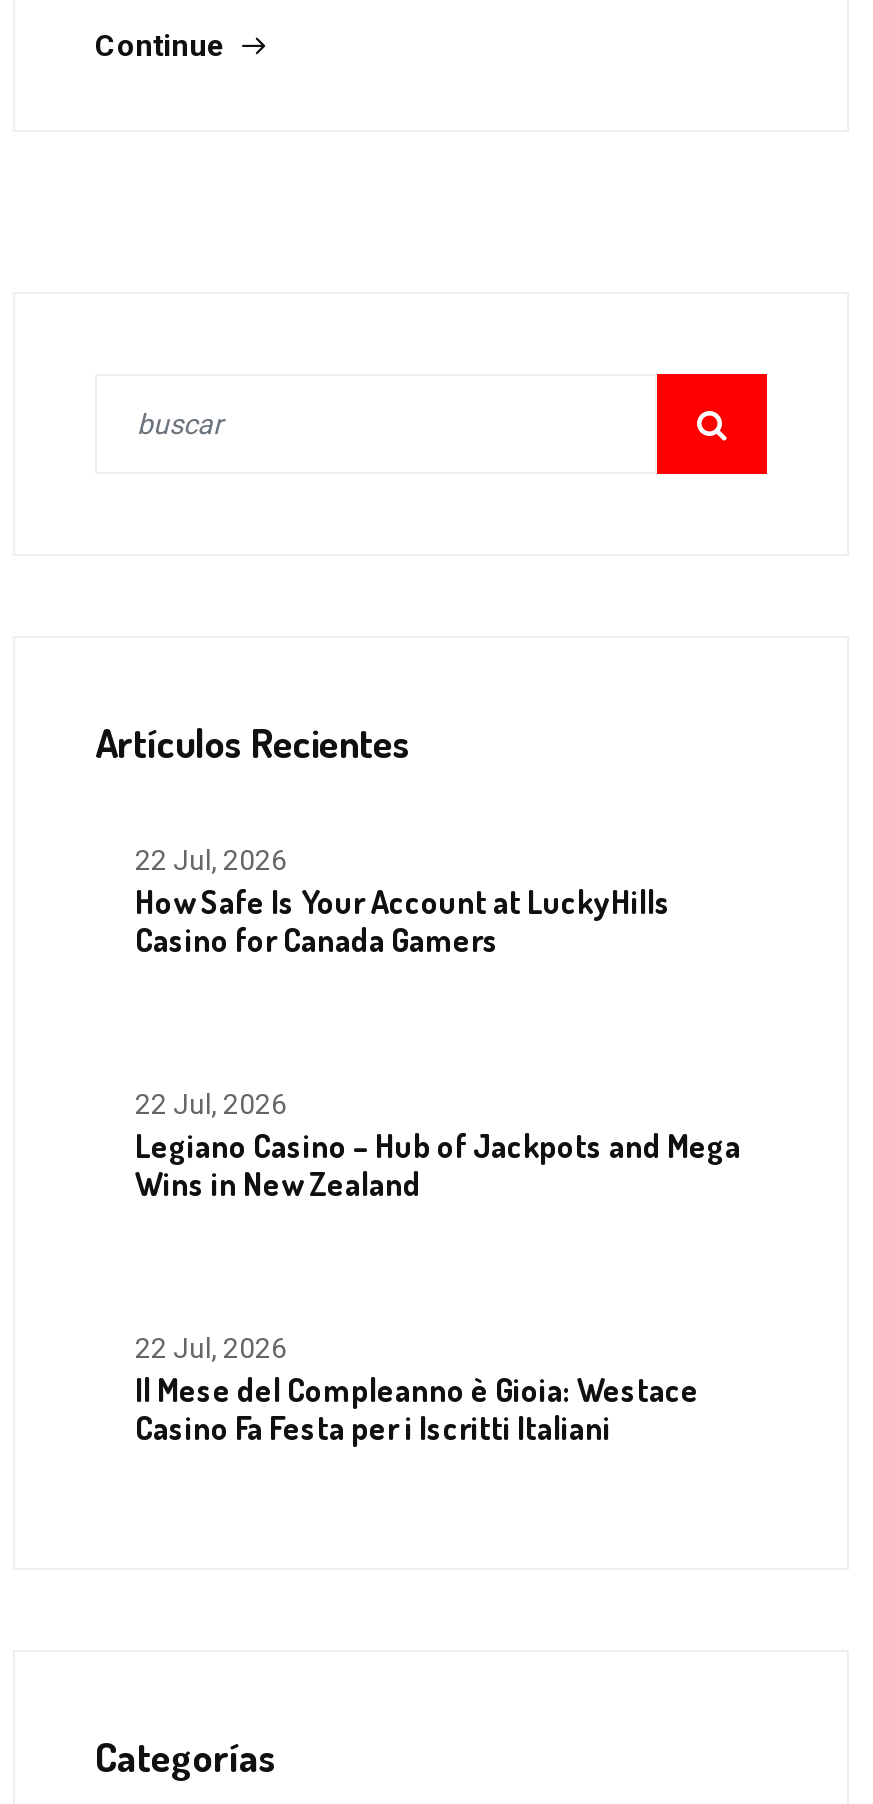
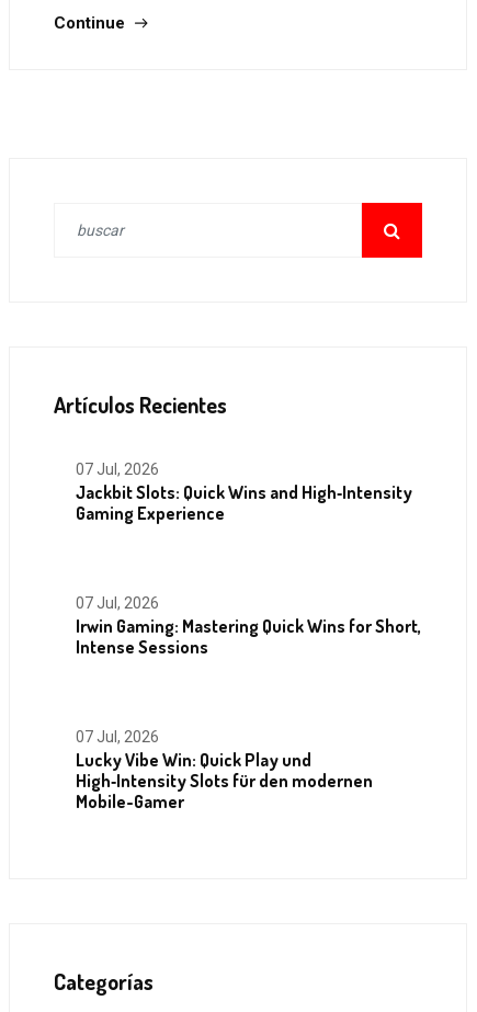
[135,845,671,961] 22 Jul, 2026 | How Safe Is Your Account at LuckyHills | Casino for Canada Gamers -> [76,461,412,524] 07 Jul, 2026 | Jackbit Slots: Quick Wins and High‑Intensity | Gaming Experience
[135,1089,741,1205] 22 Jul, 2026 | Legiano Casino – Hub of Jackpots and Mega | Wins in New Zealand -> [76,595,421,658] 07 Jul, 2026 | Irwin Gaming: Mastering Quick Wins for Short, | Intense Sessions
[135,1333,699,1449] 22 Jul, 2026 | Il Mese del Compleanno è Gioia: Westace | Casino Fa Festa per i Iscritti Italiani -> [76,728,373,813] 07 Jul, 2026 | Lucky Vibe Win: Quick Play und | High‑Intensity Slots für den modernen | Mobile-Gamer

